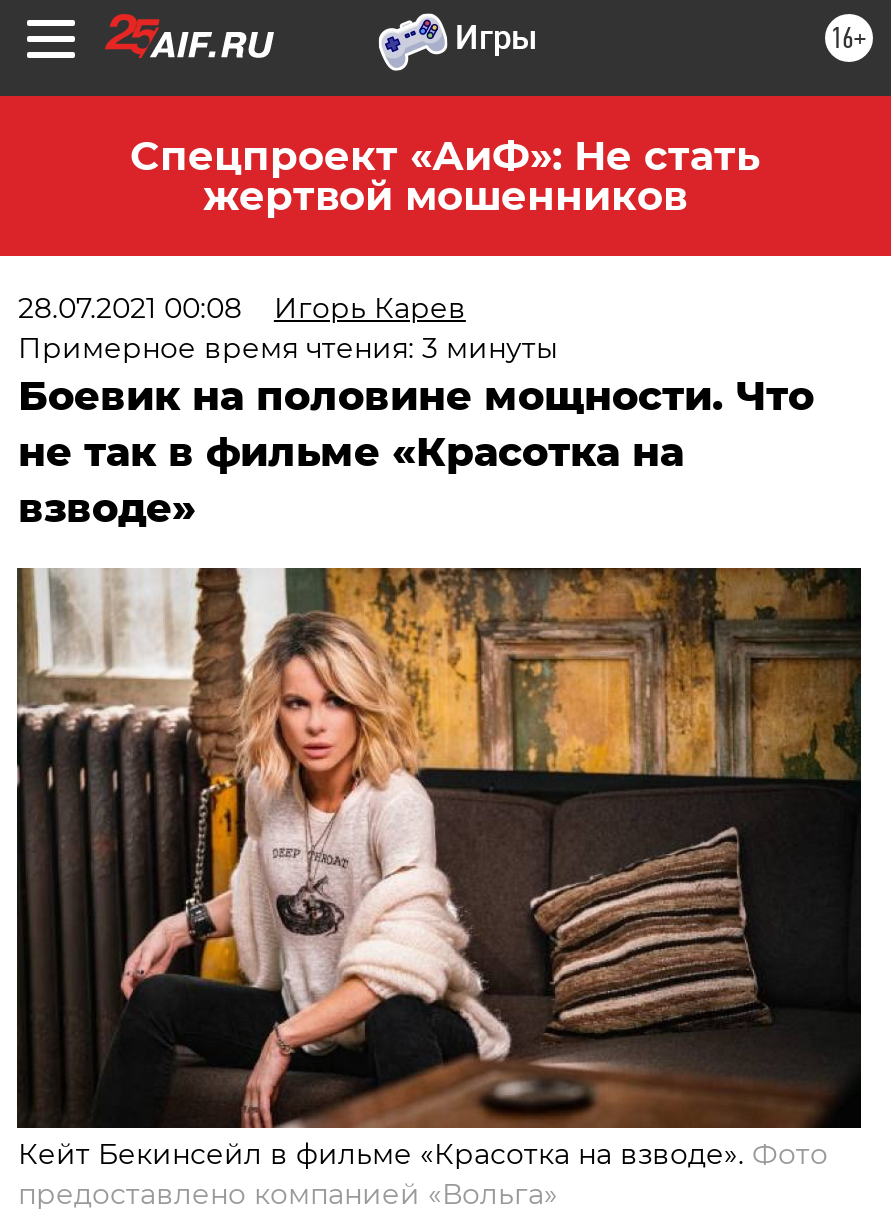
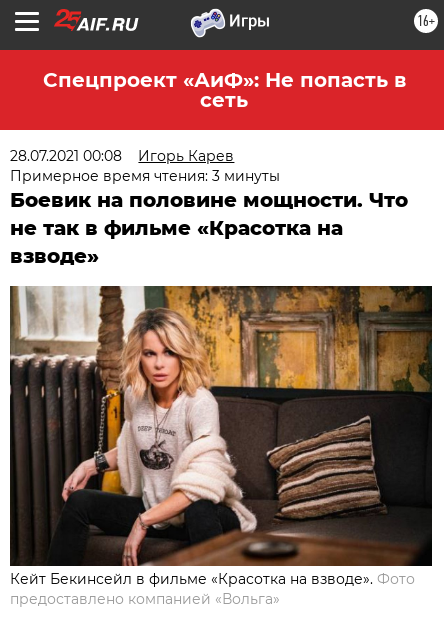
[130,132,760,220] Спецпроект «АиФ»: Не стать | жертвой мошенников -> [42,68,405,112] Спецпроект «АиФ»: Не попасть в | сеть

